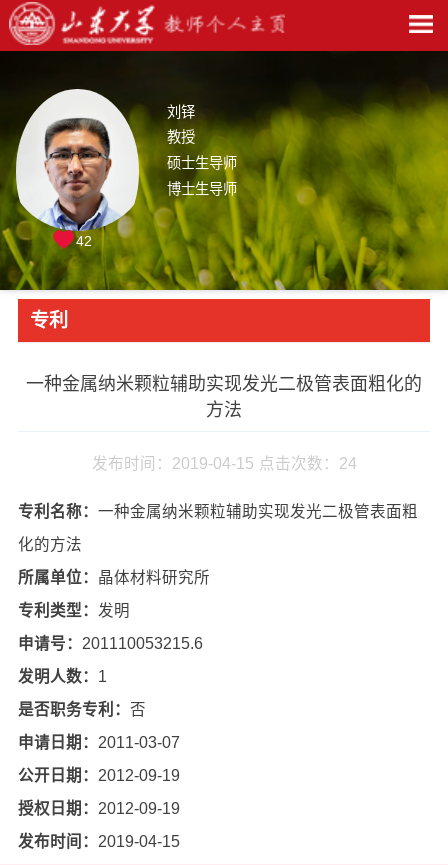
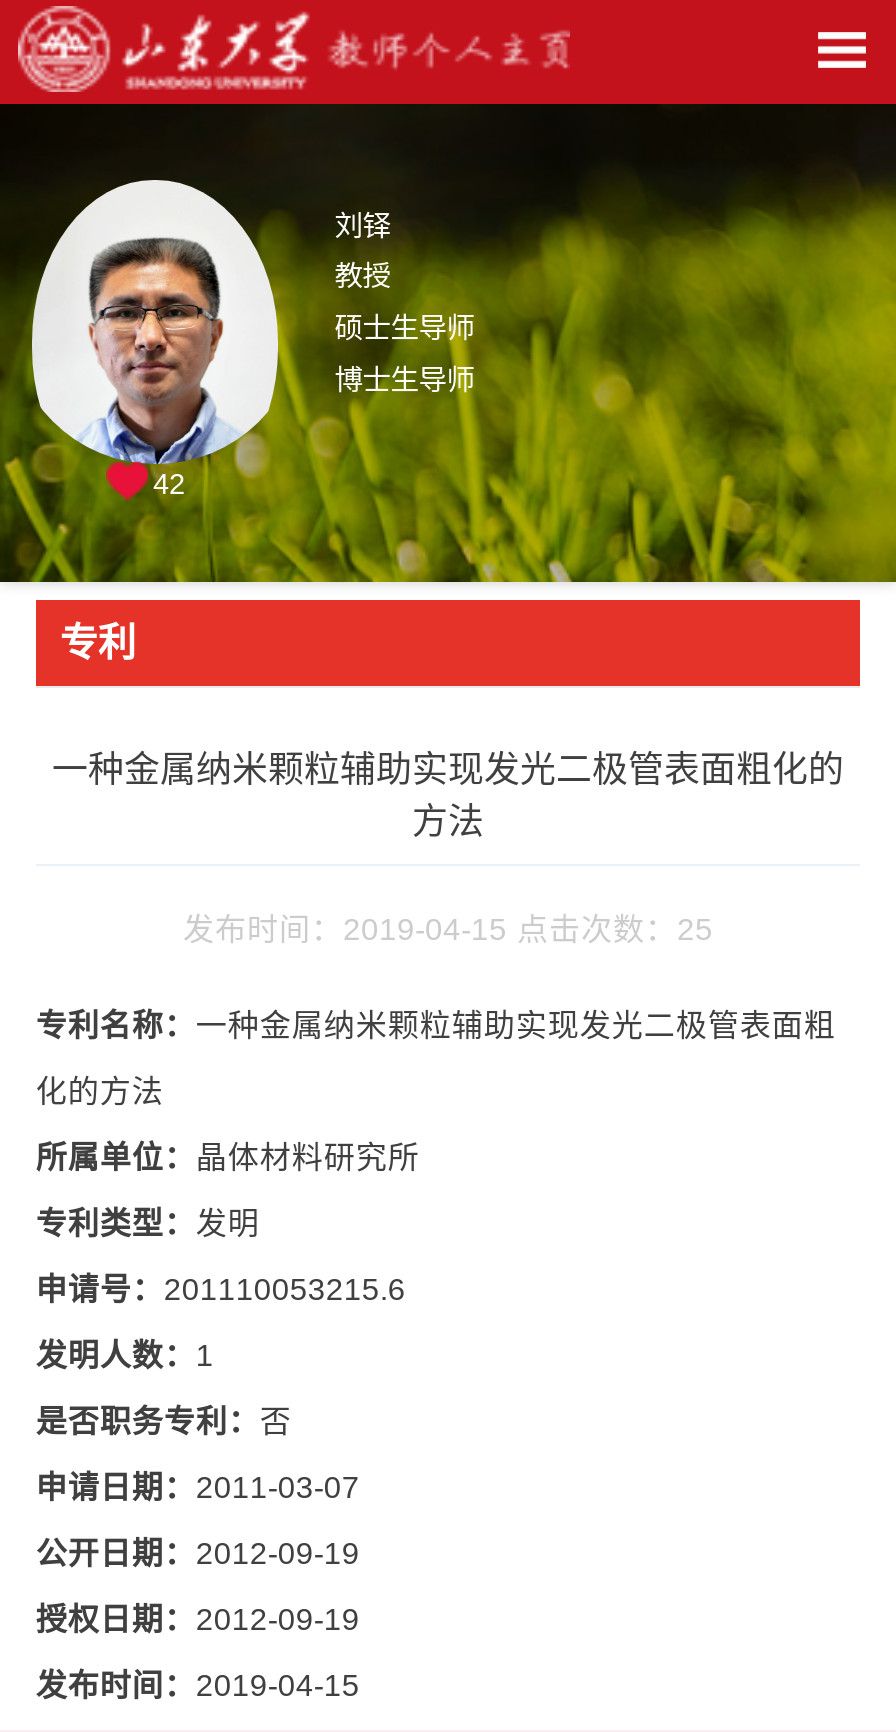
[91,455,356,472] 发布时间：2019-04-15 点击次数：24 -> [183,912,713,946] 发布时间：2019-04-15 点击次数：25

